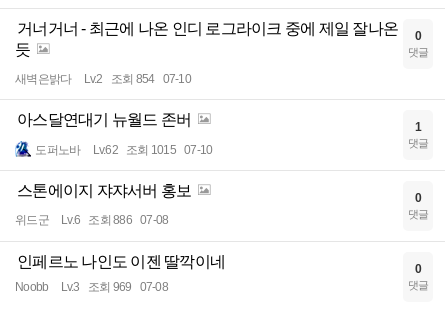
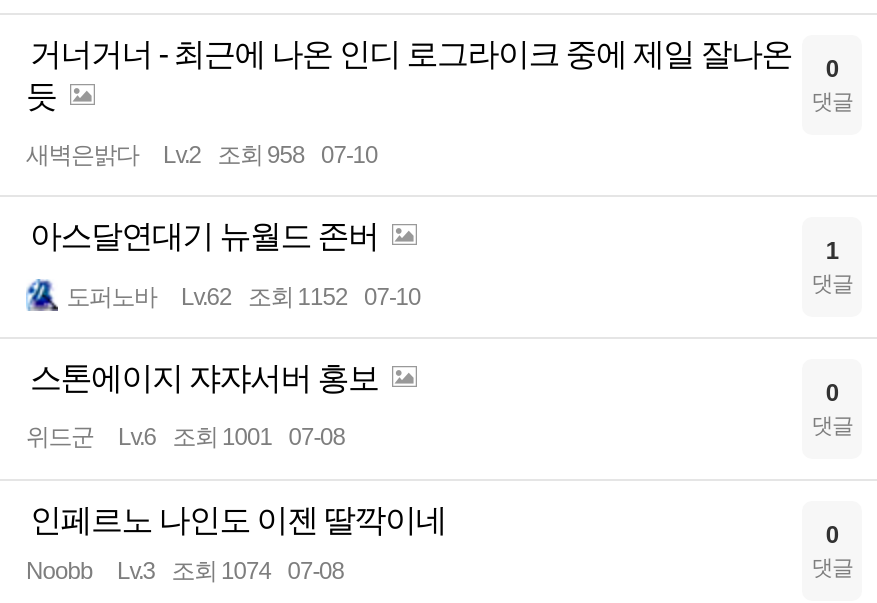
[15,72,191,86] 새벽은밝다 Lv.2 조회 854 07-10 -> [26,141,378,169] 새벽은밝다 Lv.2 조회 958 07-10
[35,143,212,157] 도퍼노바 Lv.62 조회 1015 07-10 -> [66,283,420,311] 도퍼노바 Lv.62 조회 1152 07-10
[15,213,168,227] 위드군 Lv.6 조회 886 07-08 -> [26,423,345,451] 위드군 Lv.6 조회 1001 07-08
[15,280,168,294] Noobb Lv.3 조회 969 07-08 -> [26,557,344,585] Noobb Lv.3 조회 1074 07-08

